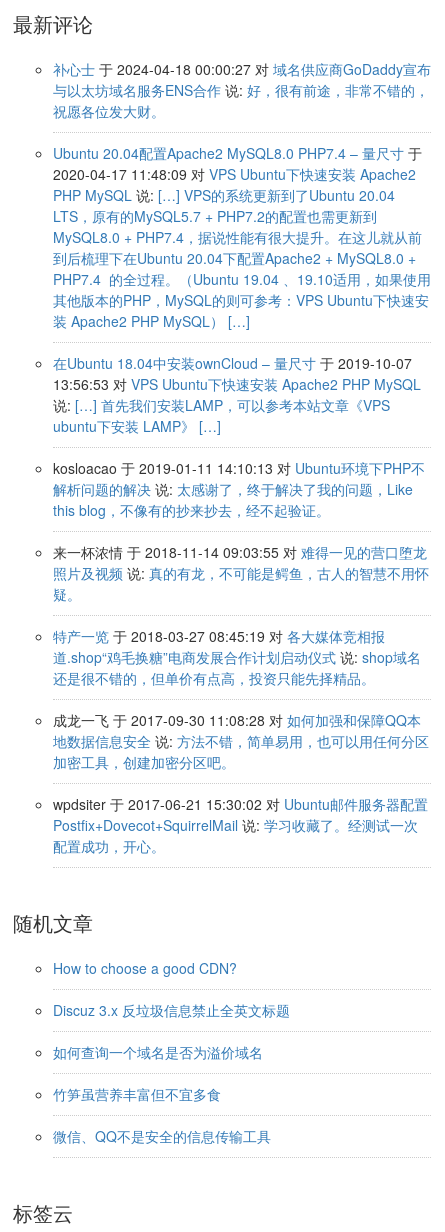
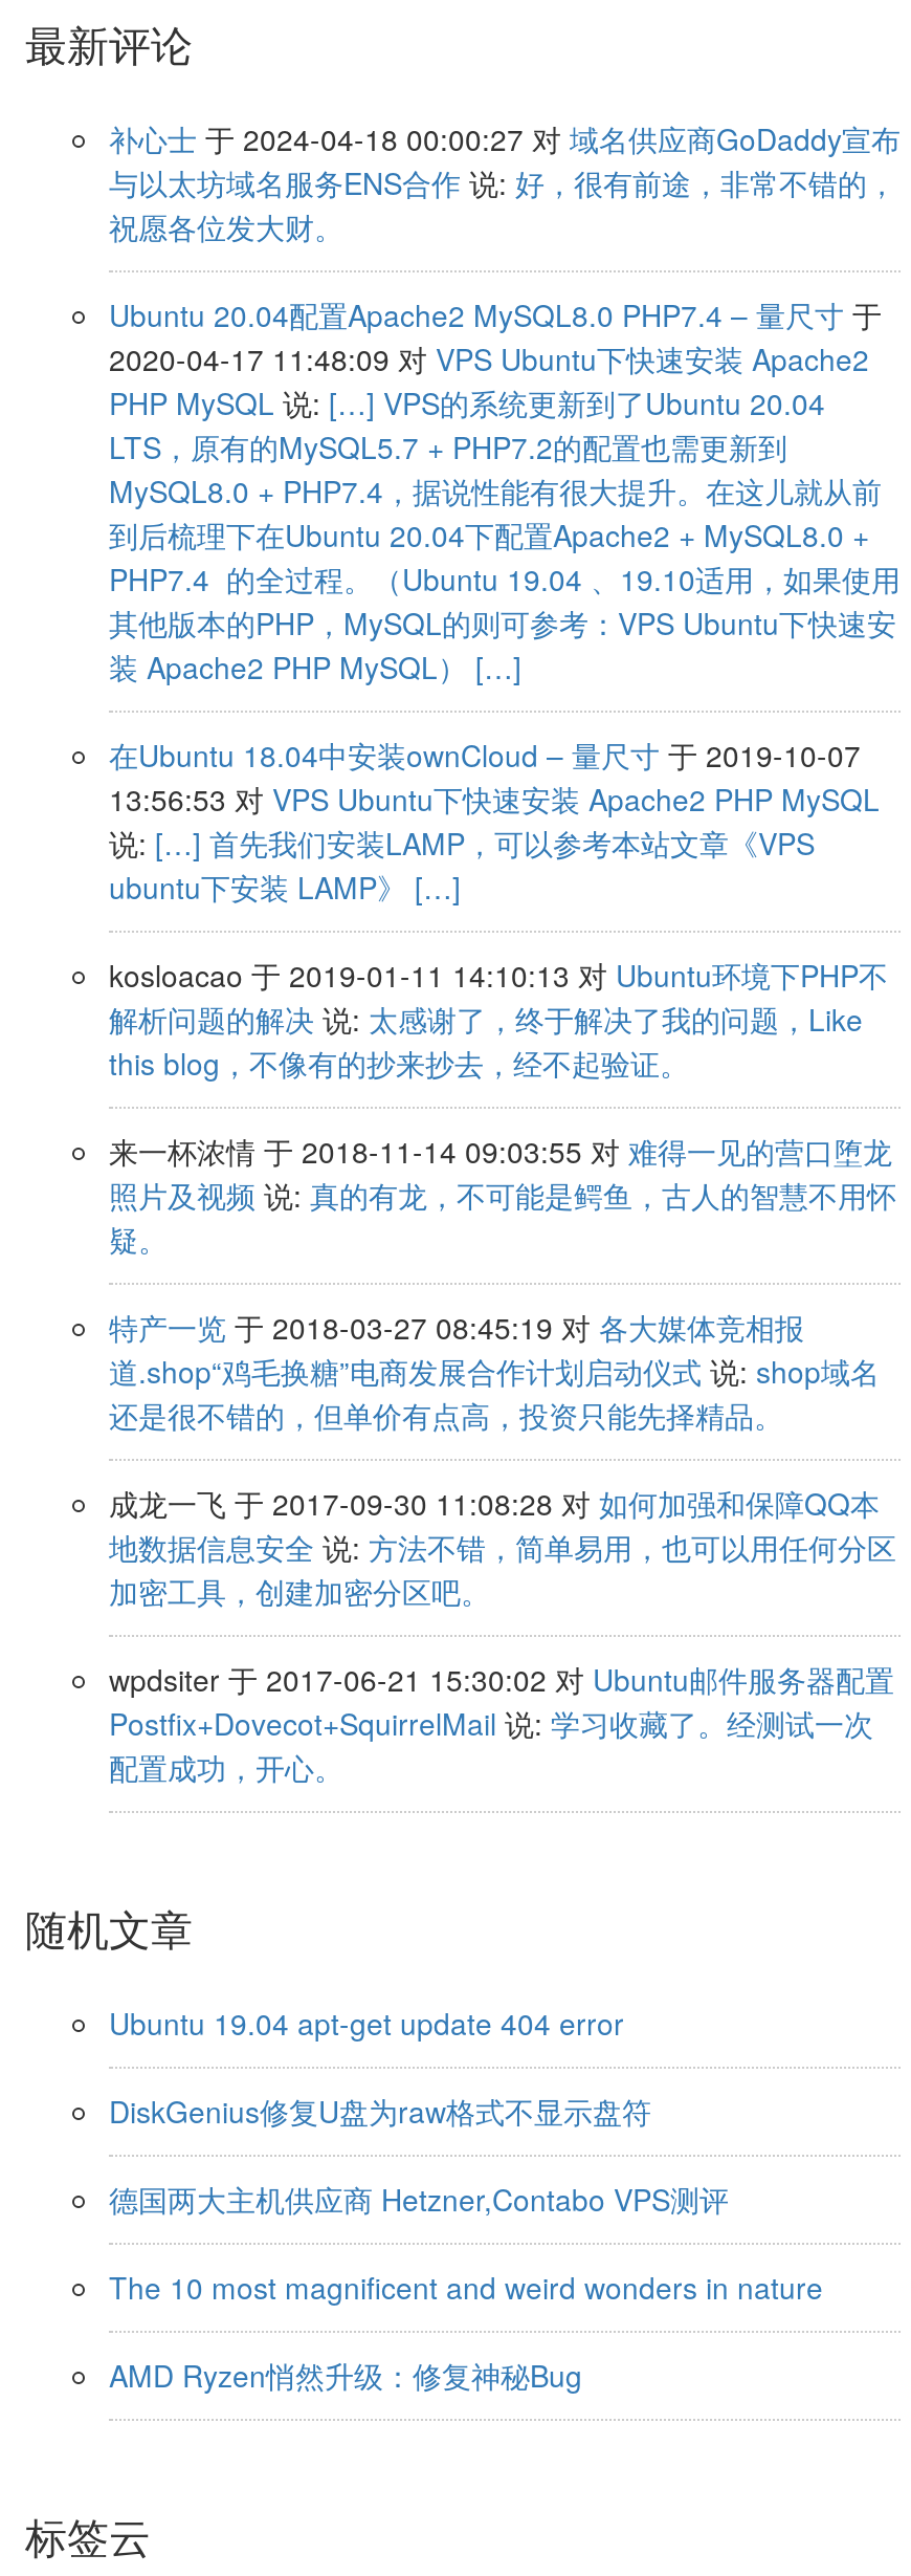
[53,958,237,978] How to choose a good CDN? -> [109,2002,624,2044] Ubuntu 19.04 apt-get update 404 error
[53,1000,290,1020] Discuz 3.x 反垃圾信息禁止全英文标题 -> [109,2090,651,2132] DiskGenius修复U盘为raw格式不显示盘符
[53,1042,263,1062] 如何查询一个域名是否为溢价域名 -> [109,2178,729,2220] 德国两大主机供应商 Hetzner,Contabo VPS测评
[53,1084,221,1104] 竹笋虽营养丰富但不宜多食 -> [109,2266,823,2308] The 10 most magnificent and weird wonders in nature
[53,1126,271,1146] 微信、QQ不是安全的信息传输工具 -> [109,2354,582,2396] AMD Ryzen悄然升级：修复神秘Bug

